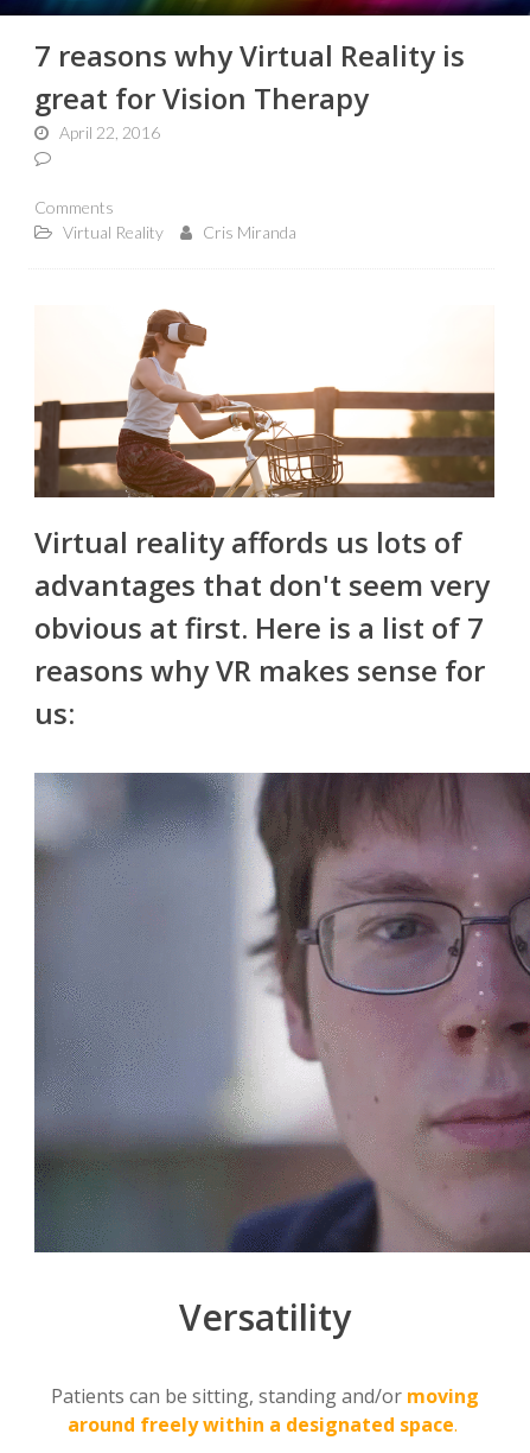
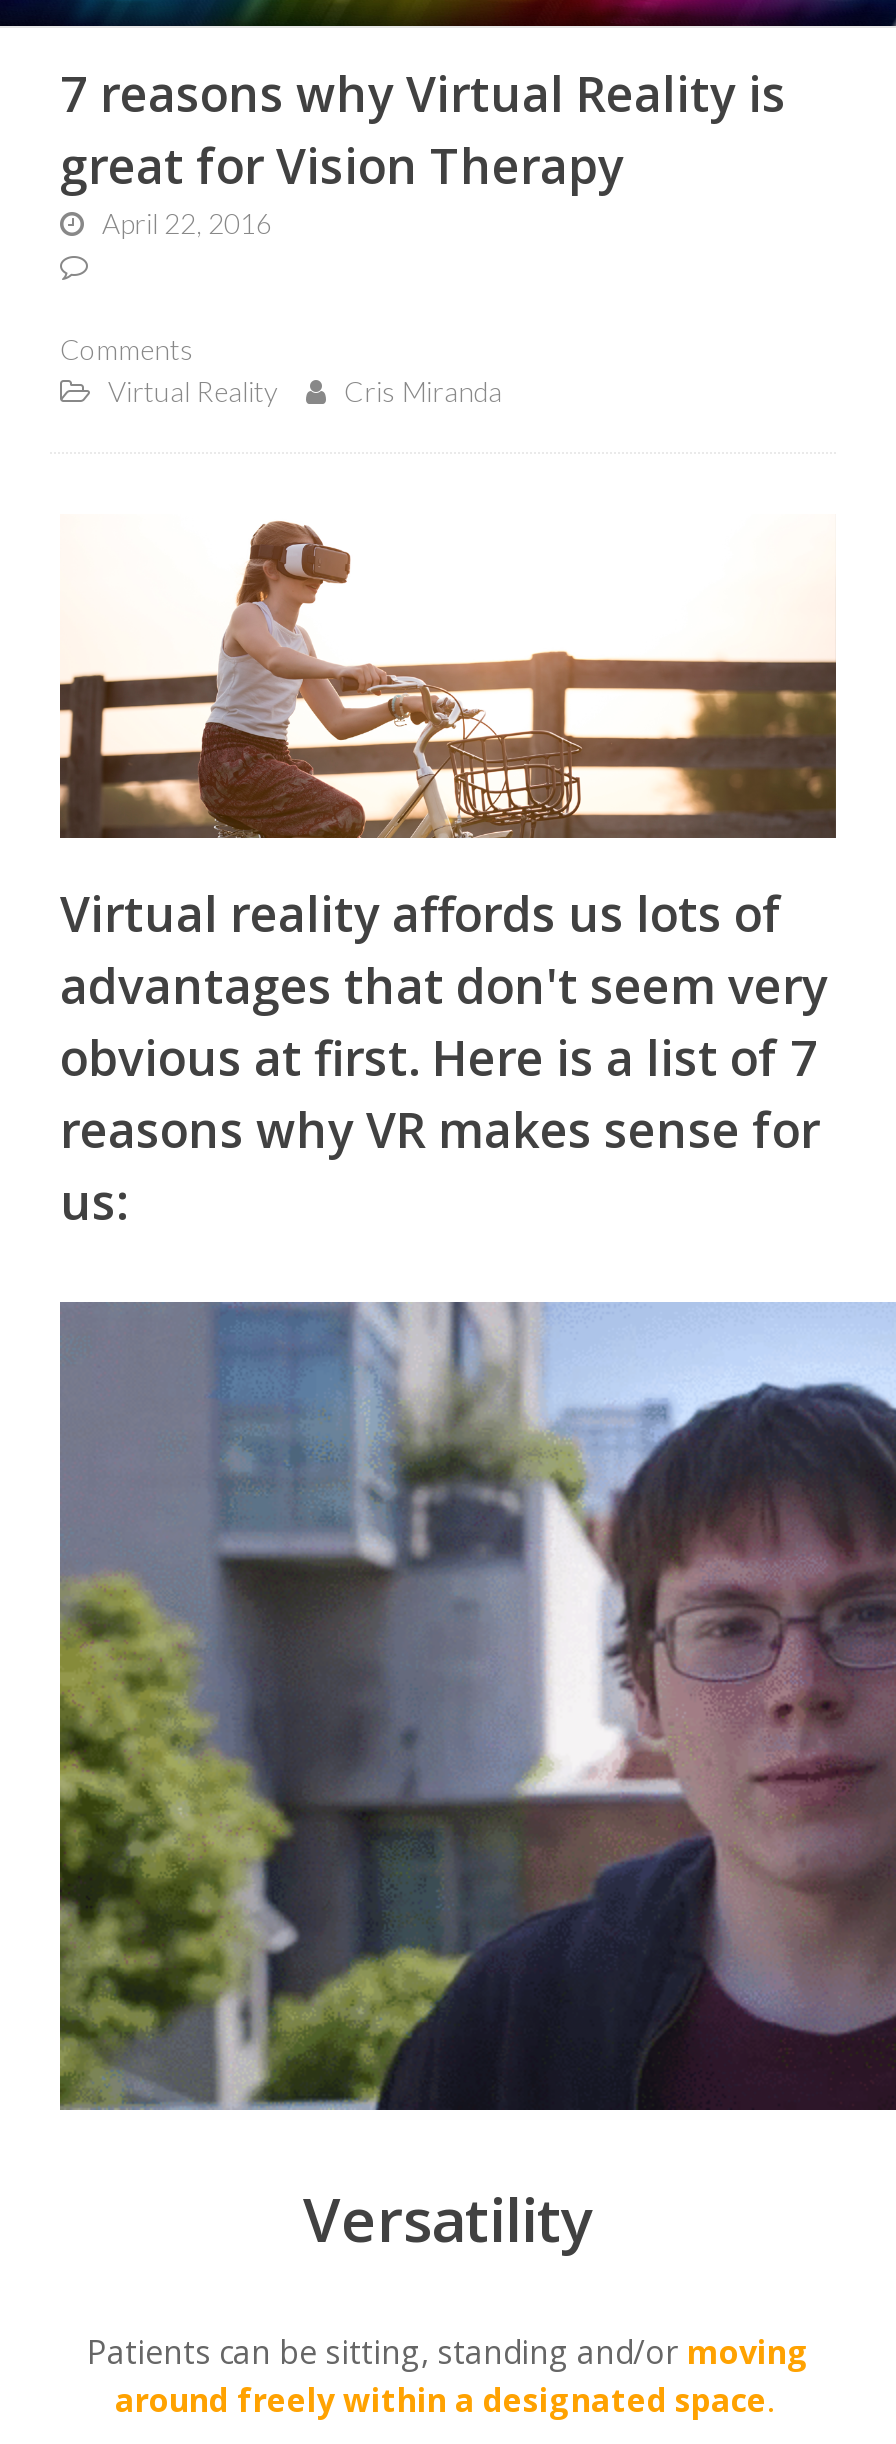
[33,772,526,1254] [image] -> [58,1302,890,2112] [image]

